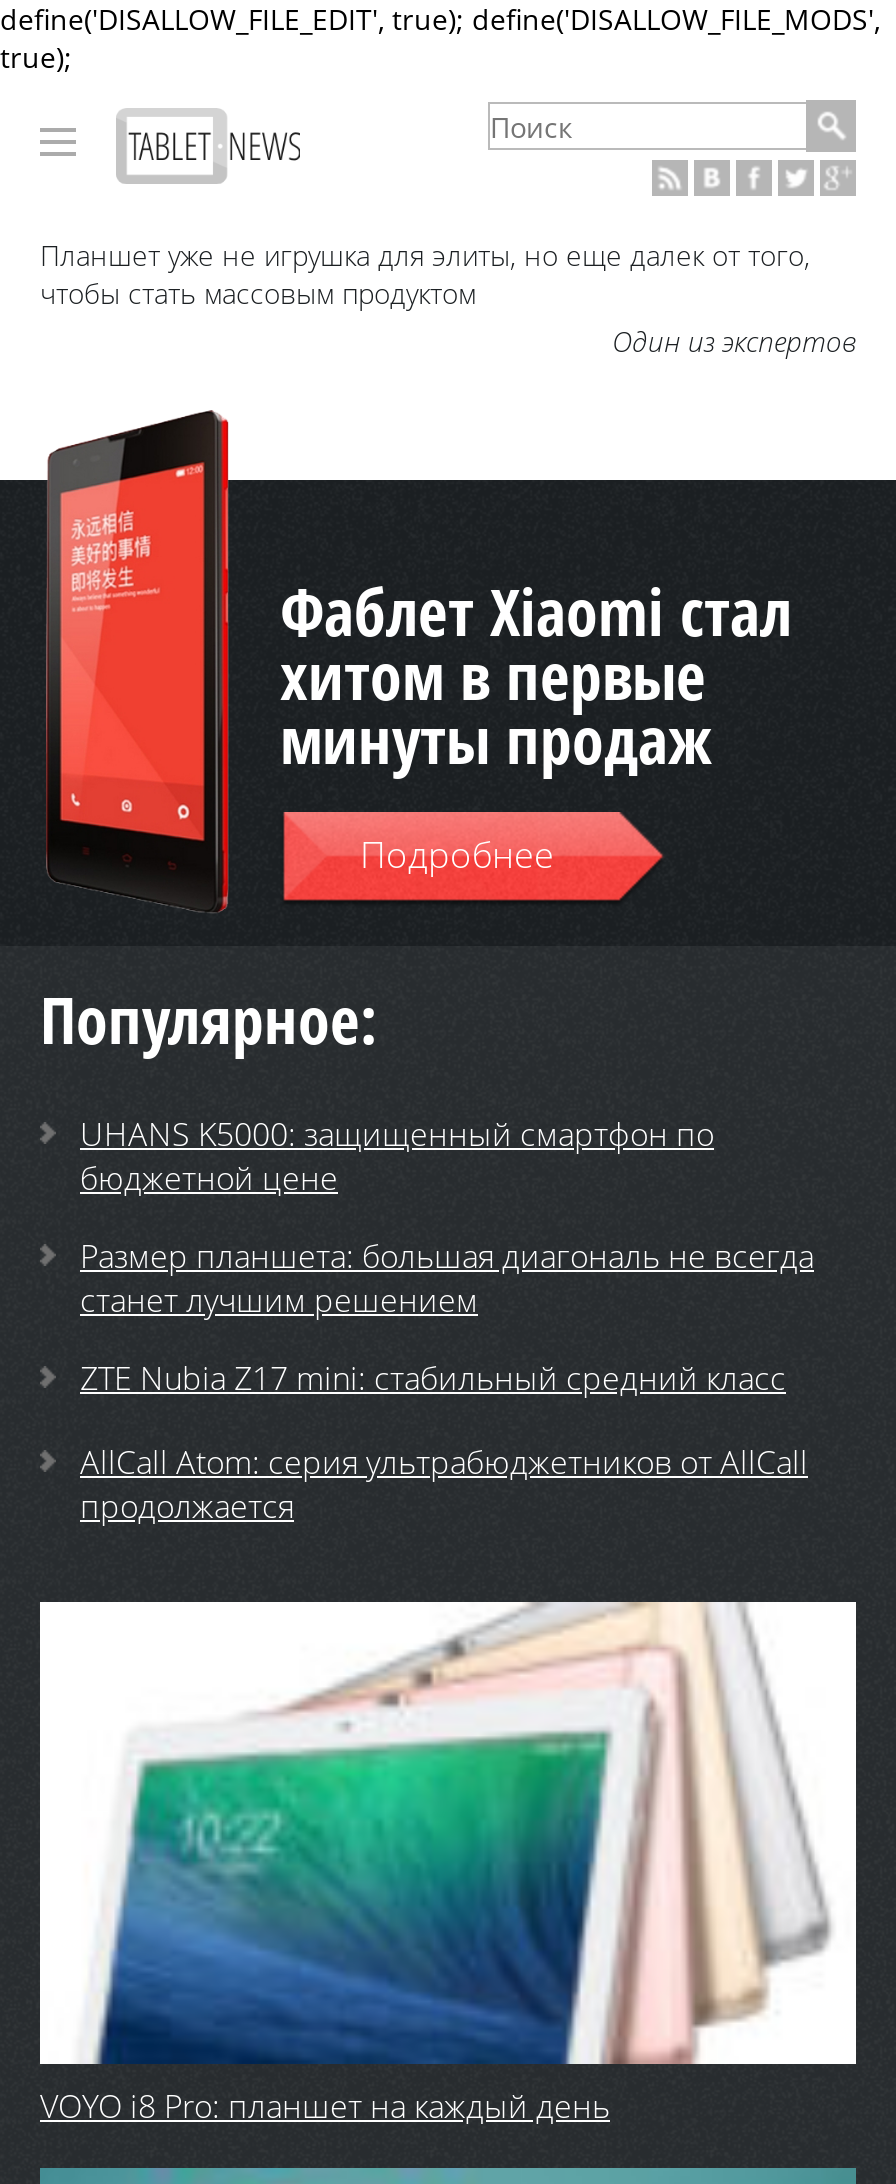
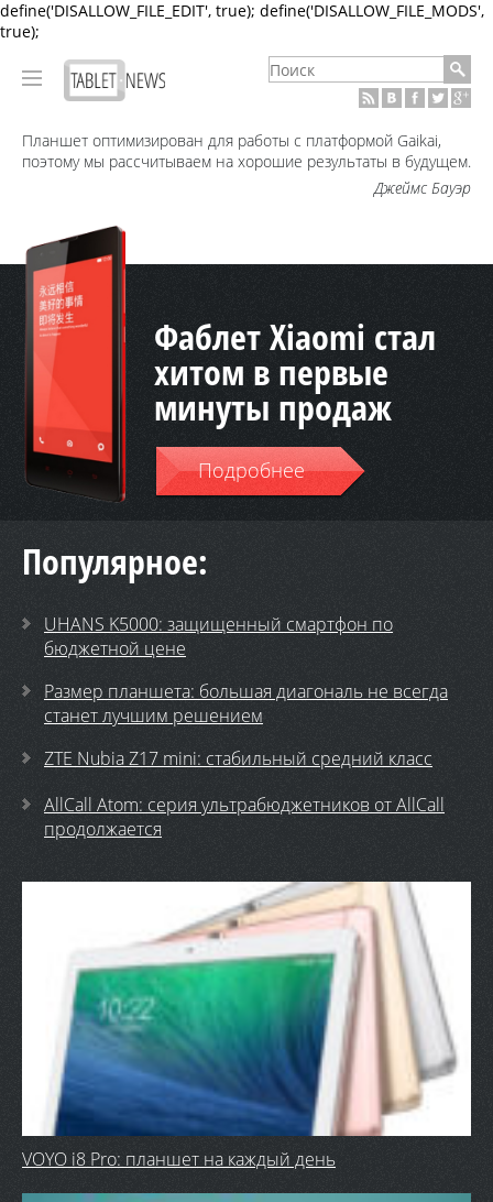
[40,236,856,360] Планшет уже не игрушка для элиты, но еще далек от того, | чтобы стать массовым продуктом | Один из экспертов -> [22,130,471,198] Планшет оптимизирован для работы с платформой Gaikai, | поэтому мы рассчитываем на хорошие результаты в будущем. | Джеймс Бауэр

